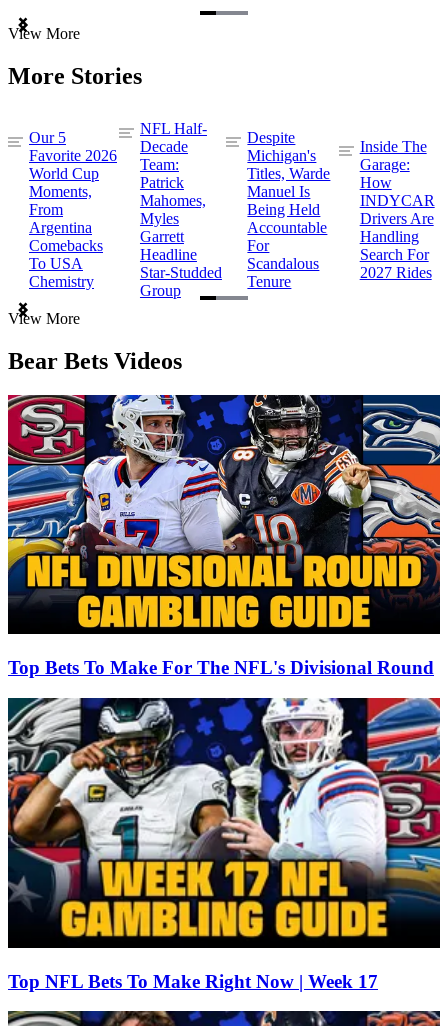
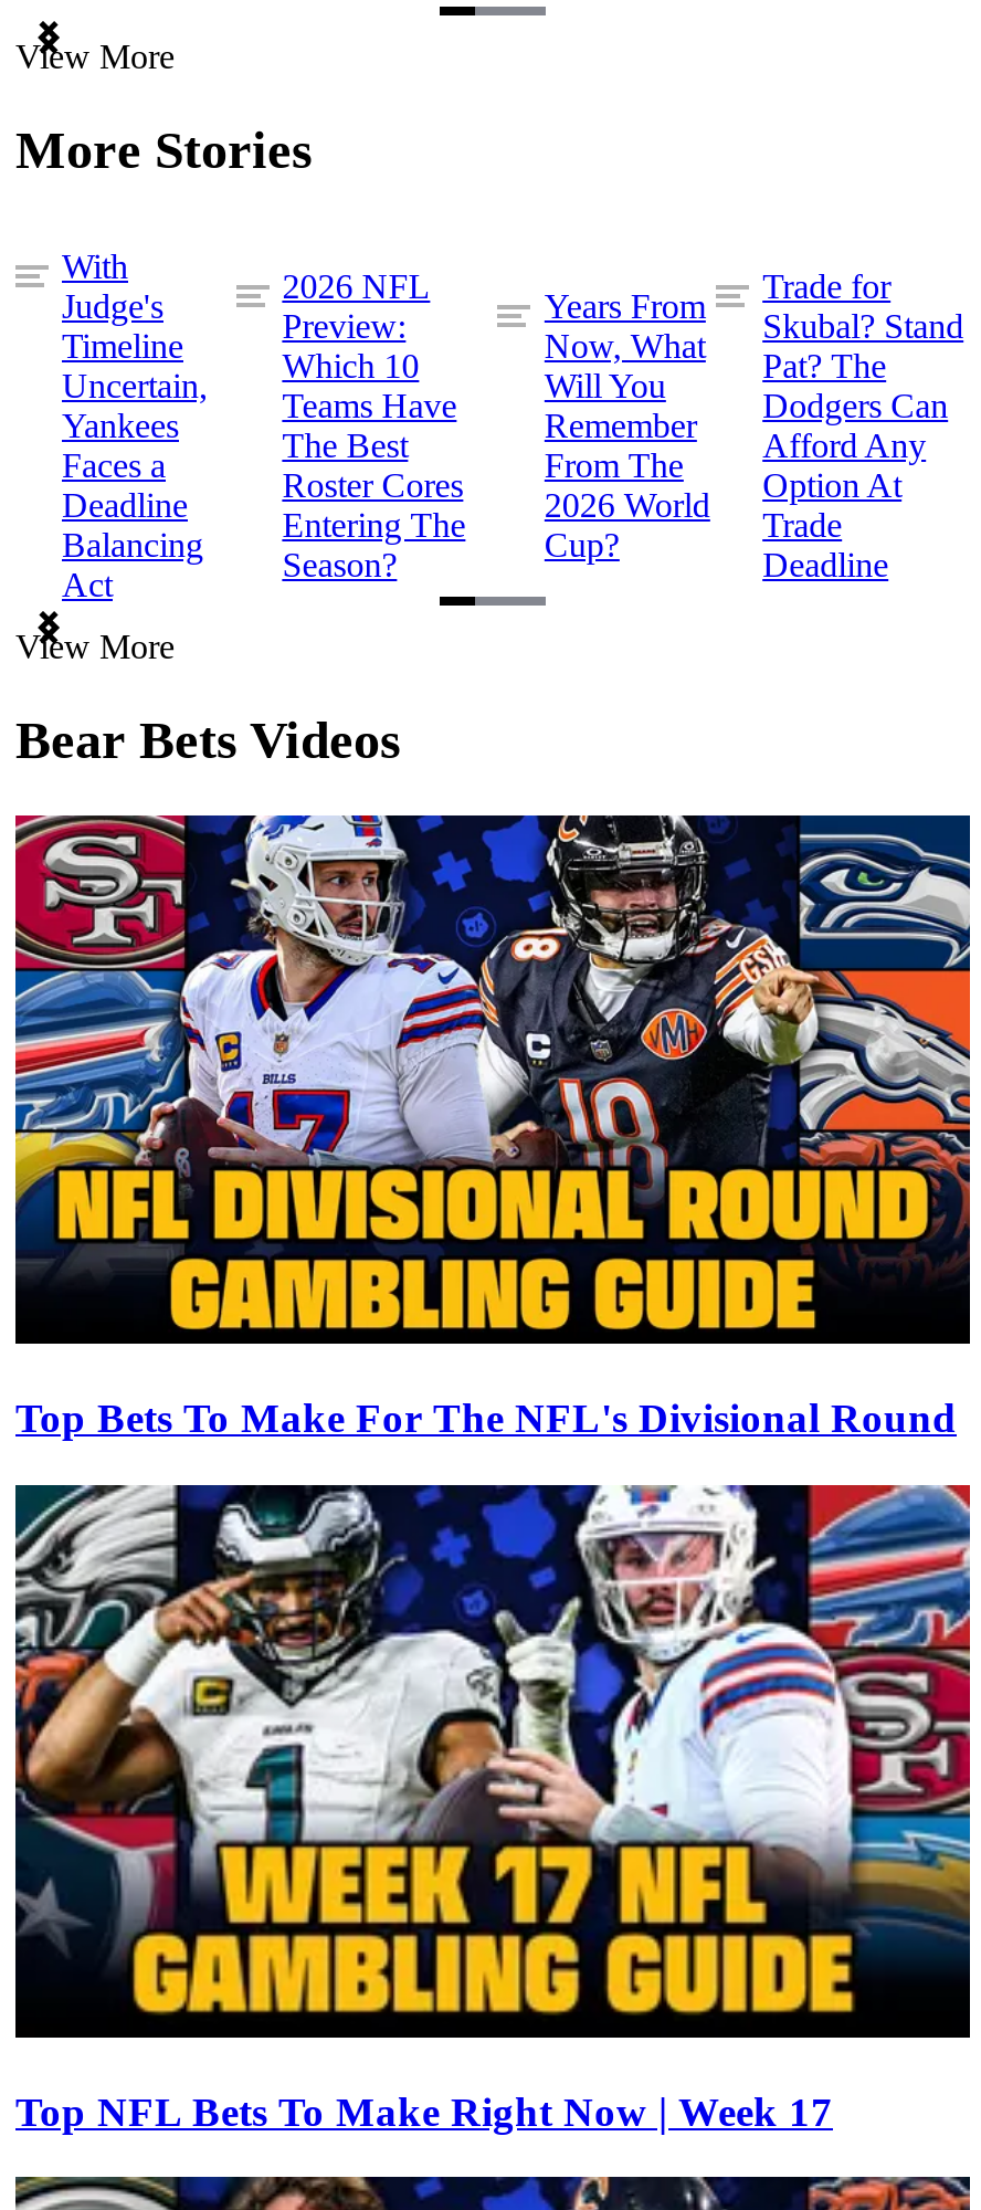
[140,120,222,299] NFL Half- | Decade | Team: | Patrick | Mahomes, | Myles | Garrett | Headline | Star-Studded | Group -> [282,268,466,584] 2026 NFL | Preview: | Which 10 | Teams Have | The Best | Roster Cores | Entering The | Season?
[29,129,117,290] Our 5 | Favorite 2026 | World Cup | Moments, | From | Argentina | Comebacks | To USA | Chemistry -> [62,248,208,604] With | Judge's | Timeline | Uncertain, | Yankees | Faces a | Deadline | Balancing | Act
[247,129,330,290] Despite | Michigan's | Titles, Warde | Manuel Is | Being Held | Accountable | For | Scandalous | Tenure -> [544,288,710,564] Years From | Now, What | Will You | Remember | From The | 2026 World | Cup?
[360,138,435,281] Inside The | Garage: | How | INDYCAR | Drivers Are | Handling | Search For | 2027 Rides -> [762,268,964,584] Trade for | Skubal? Stand | Pat? The | Dodgers Can | Afford Any | Option At | Trade | Deadline

